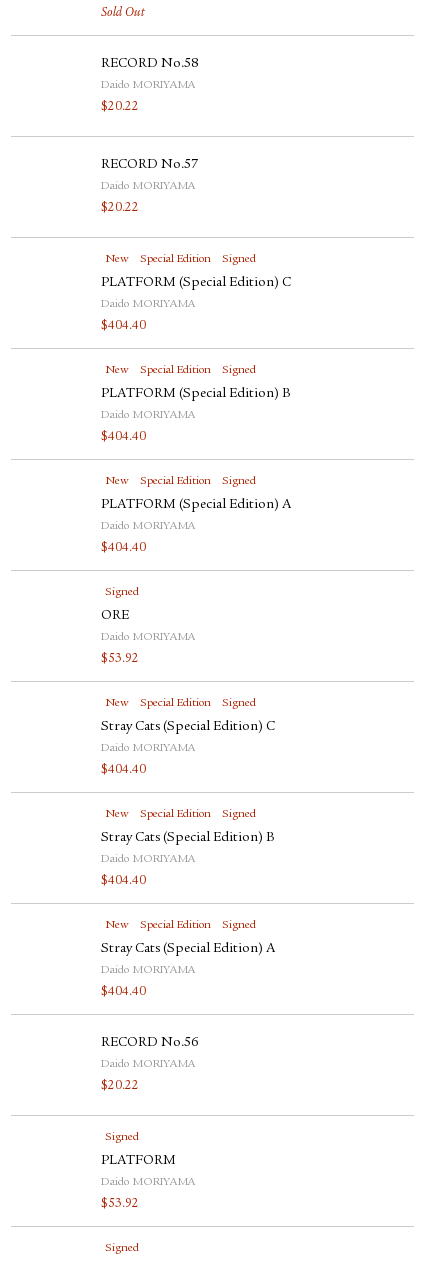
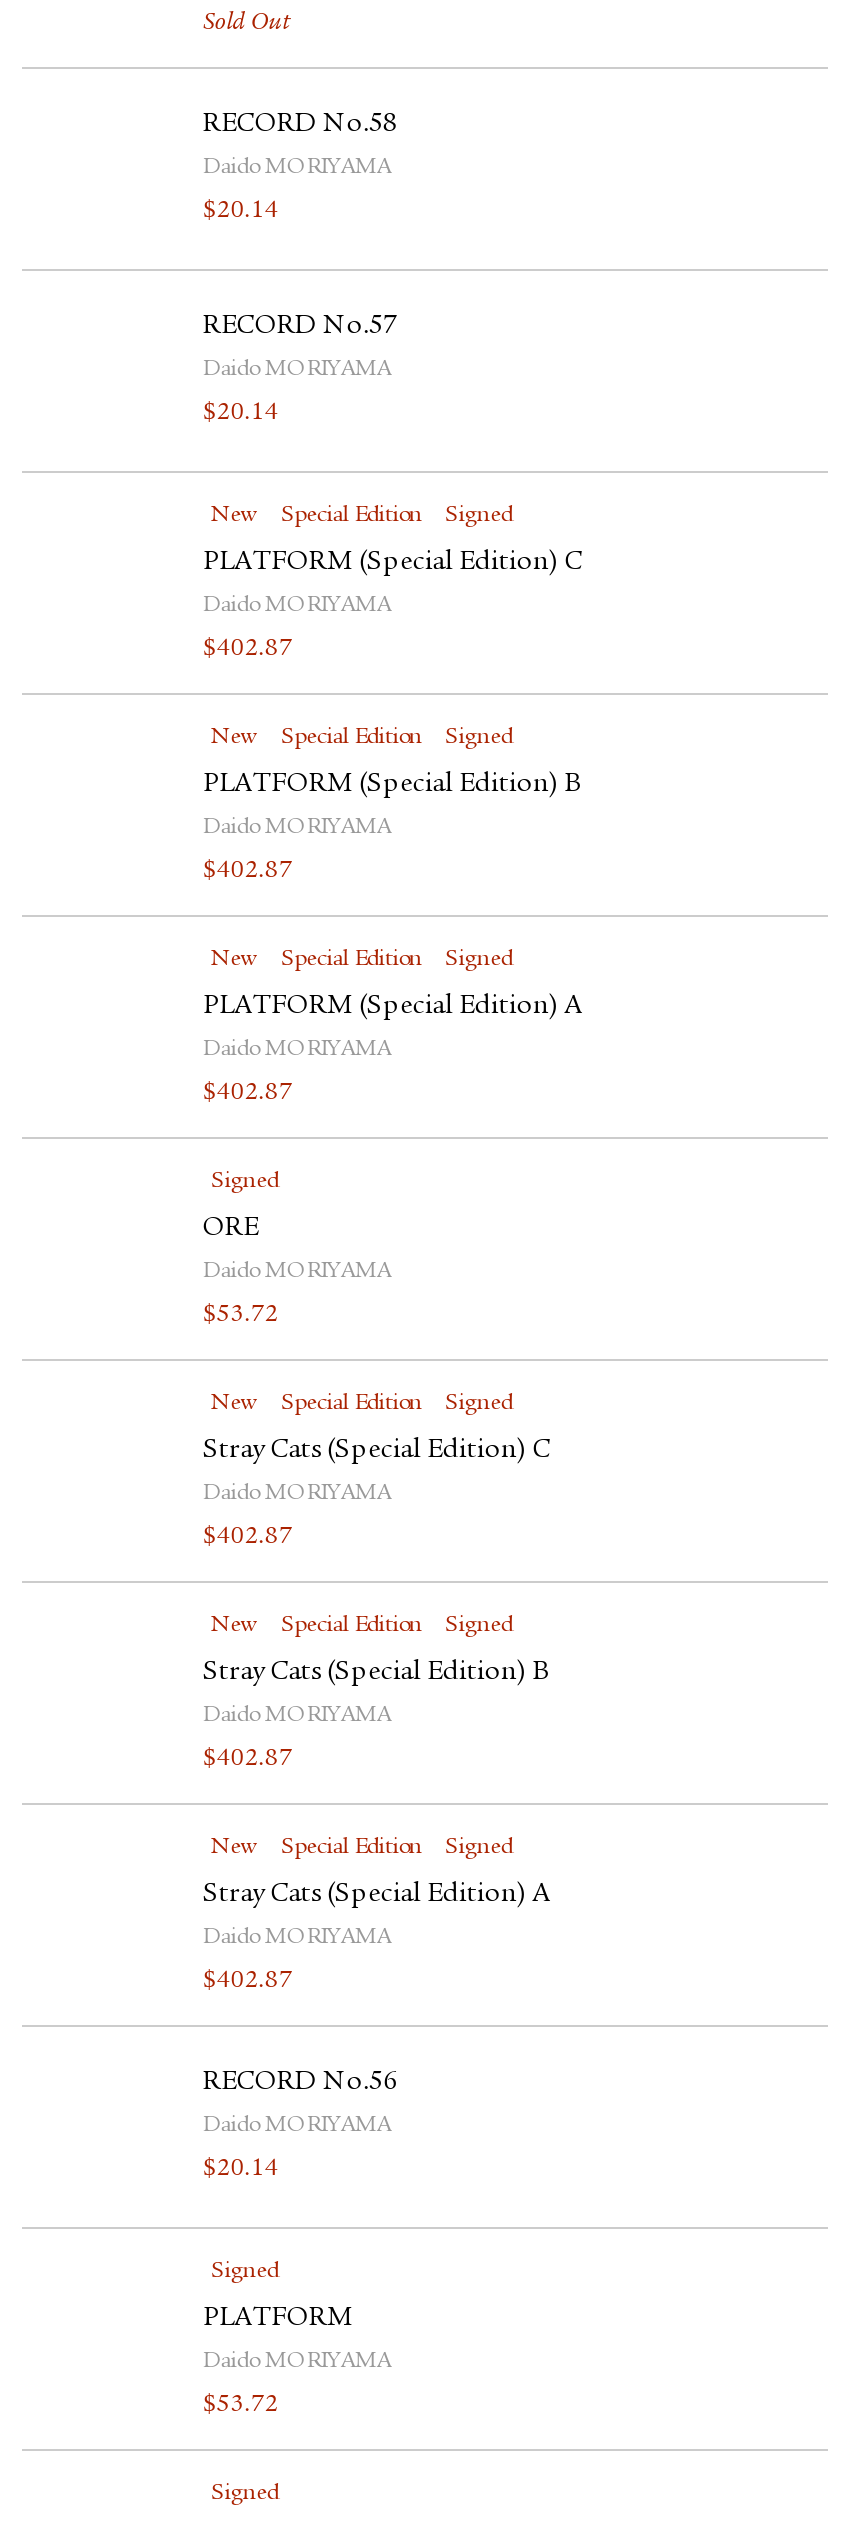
[101,101,139,114] $20.22 -> [203,200,279,226] $20.14
[101,202,139,215] $20.22 -> [203,402,279,428] $20.14
[101,320,146,333] $404.40 -> [203,638,293,664] $402.87
[101,431,146,444] $404.40 -> [203,860,293,886] $402.87
[101,542,146,555] $404.40 -> [203,1082,293,1108] $402.87
[101,653,139,666] $53.92 -> [203,1304,279,1330] $53.72
[101,764,146,777] $404.40 -> [203,1526,293,1552] $402.87
[101,875,146,888] $404.40 -> [203,1748,293,1774] $402.87
[101,986,146,999] $404.40 -> [203,1970,293,1996] $402.87
[101,1080,139,1093] $20.22 -> [203,2158,279,2184] $20.14
[101,1198,139,1211] $53.92 -> [203,2394,279,2420] $53.72

